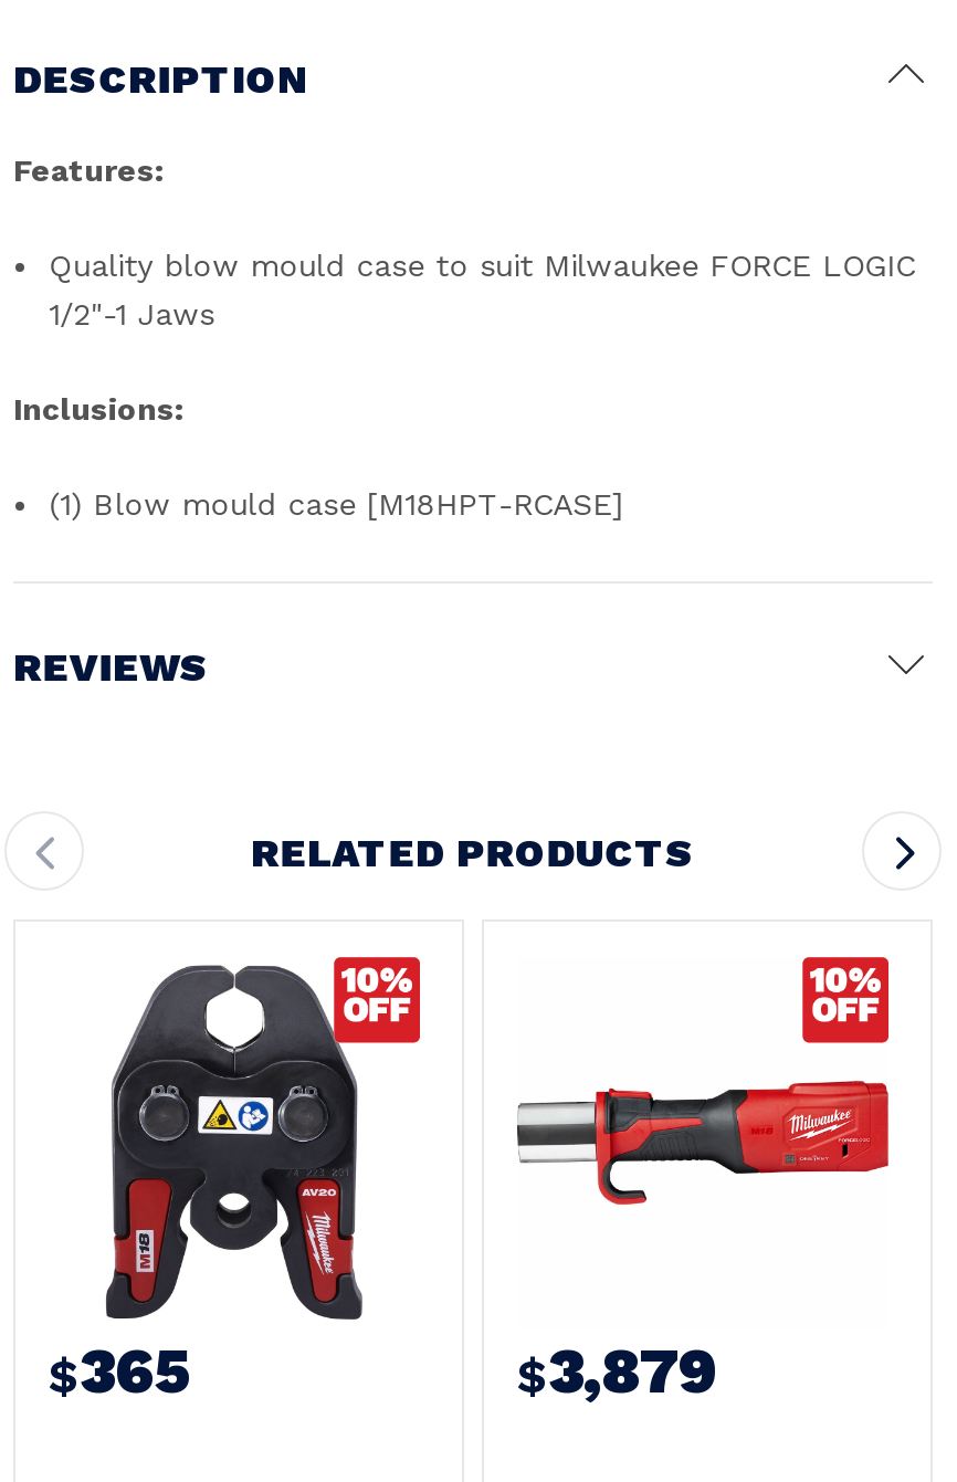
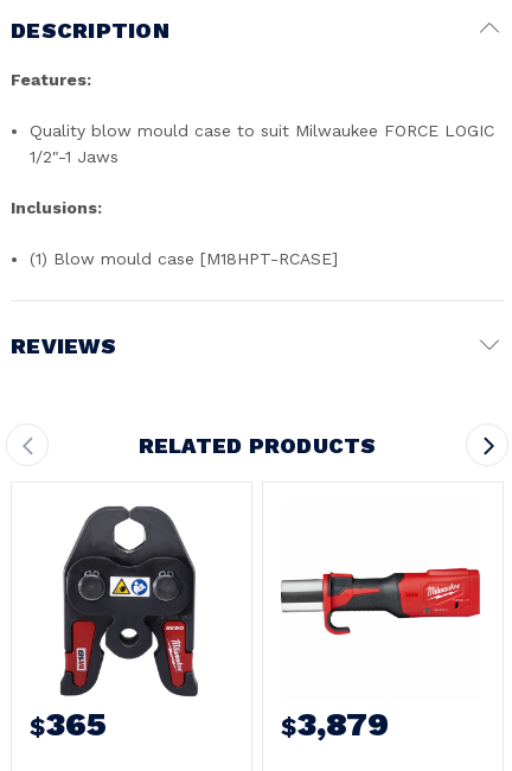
[332,954,422,1047] [image] -> none
[800,954,891,1047] [image] -> none

